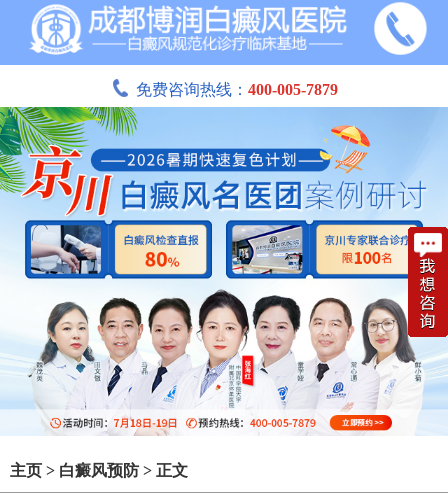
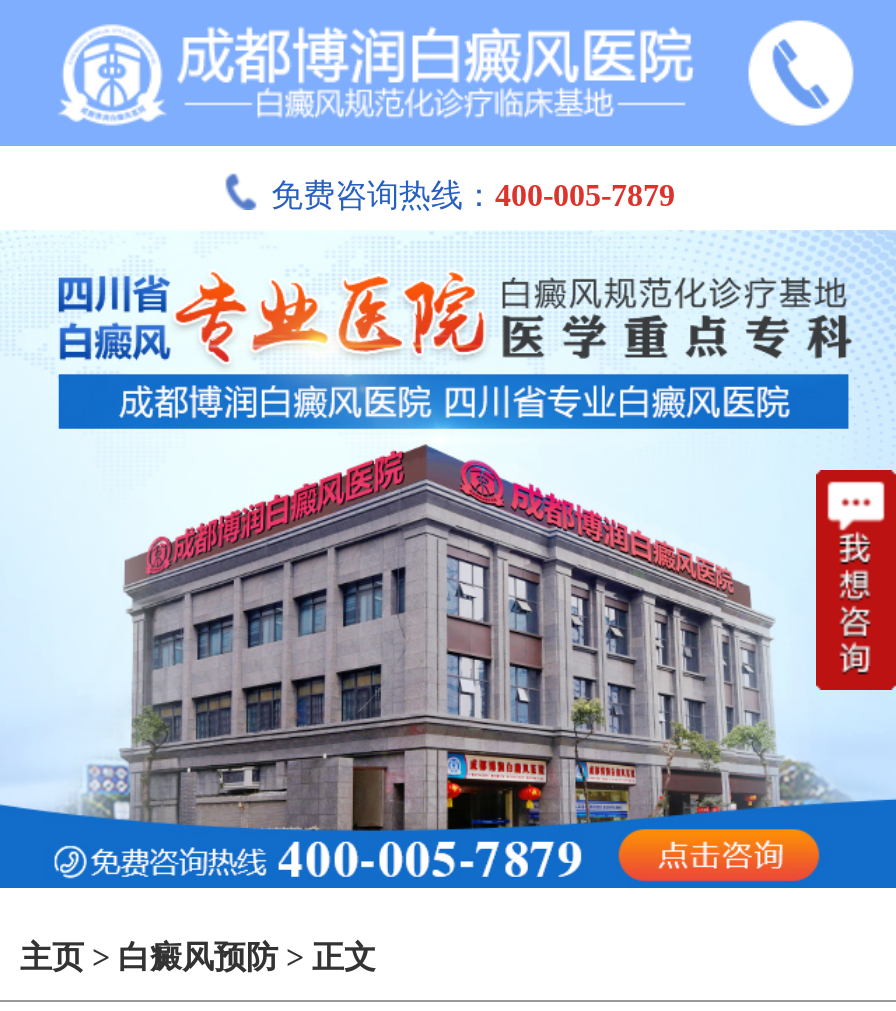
[3,106,445,436] [image] -> [6,230,890,890] [image]

